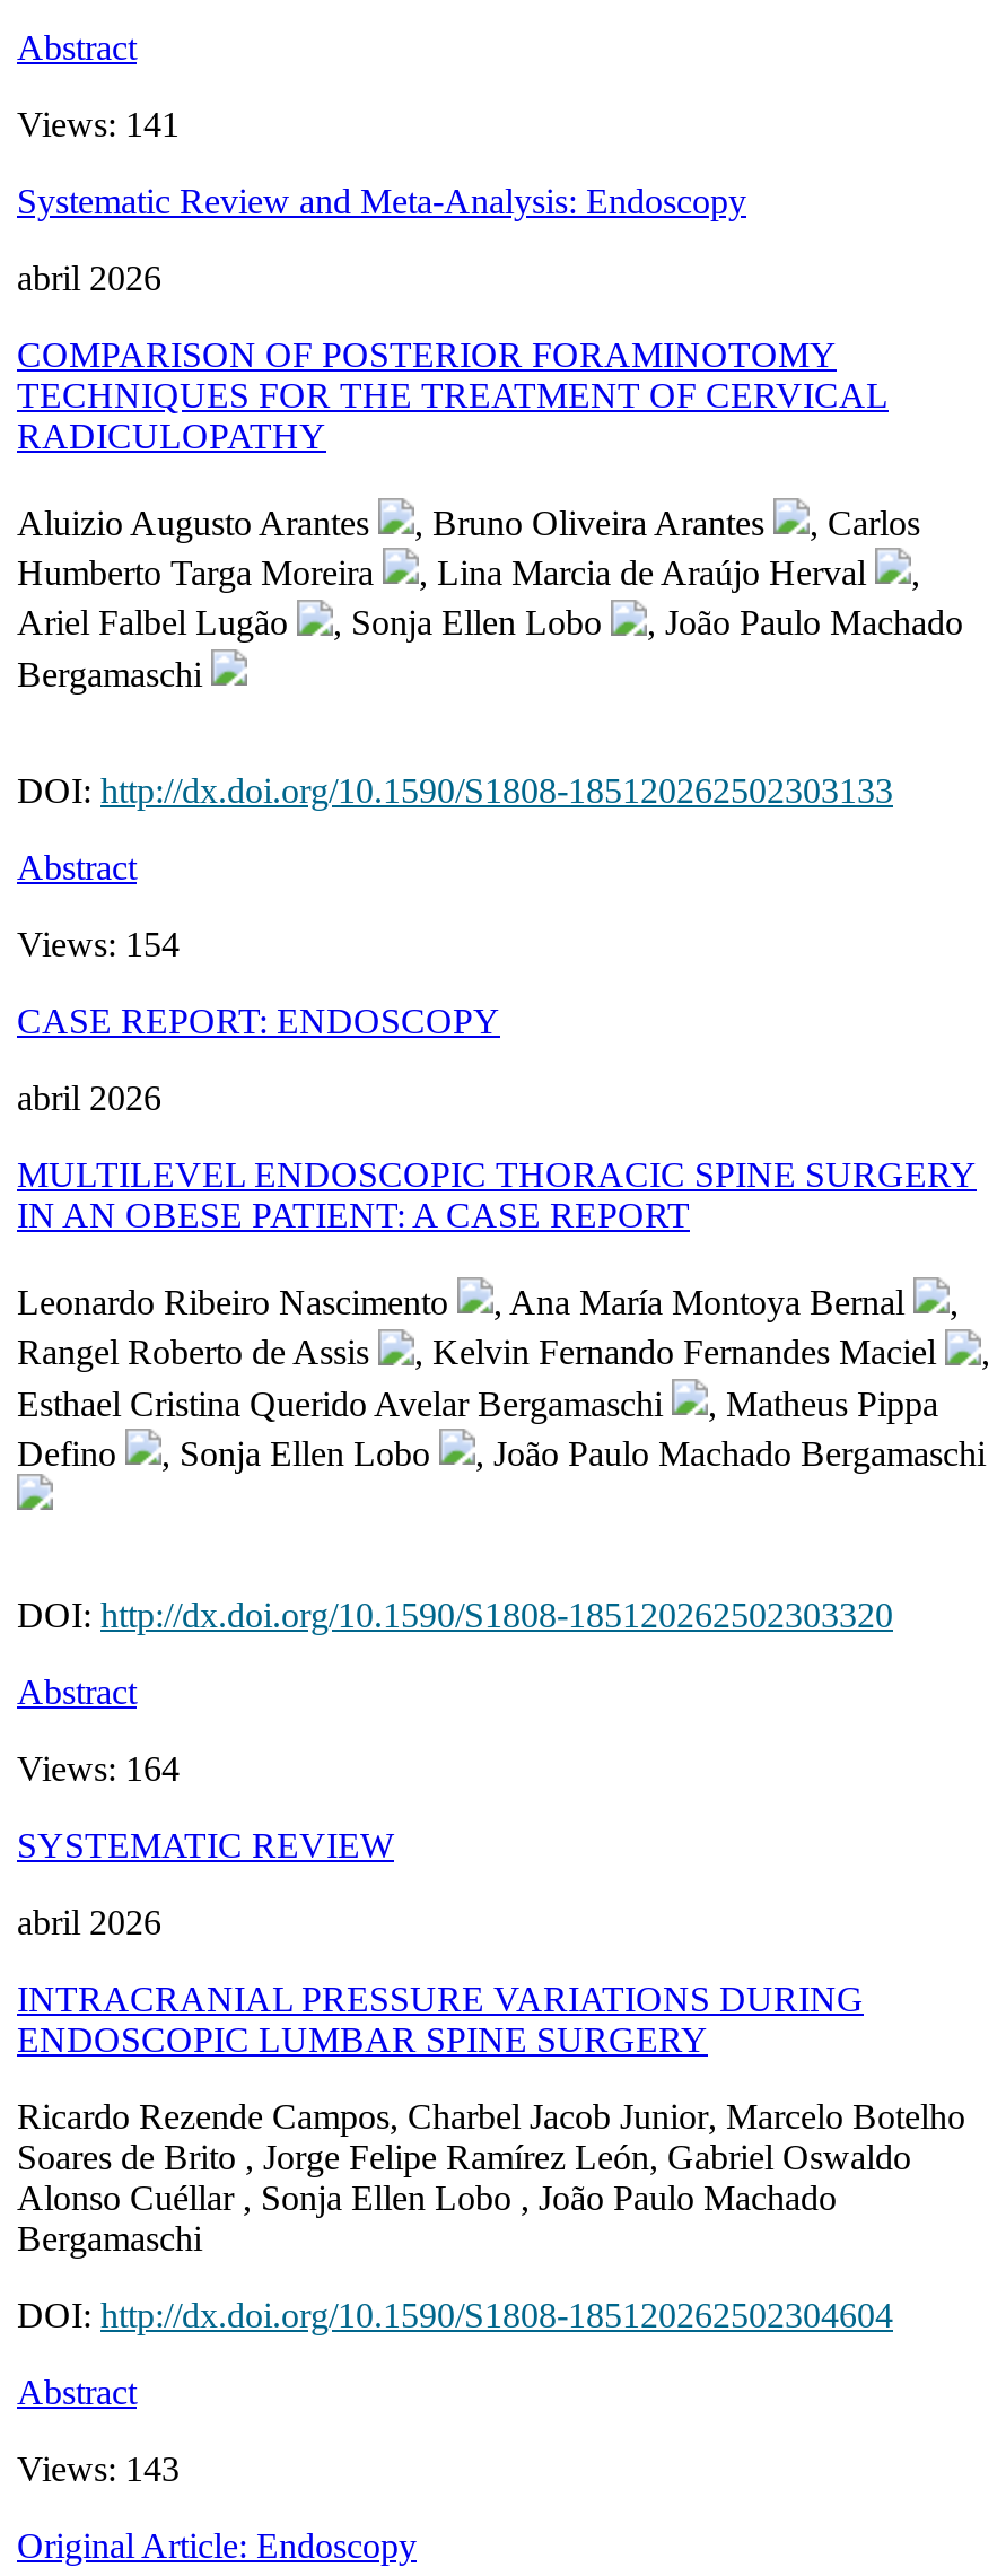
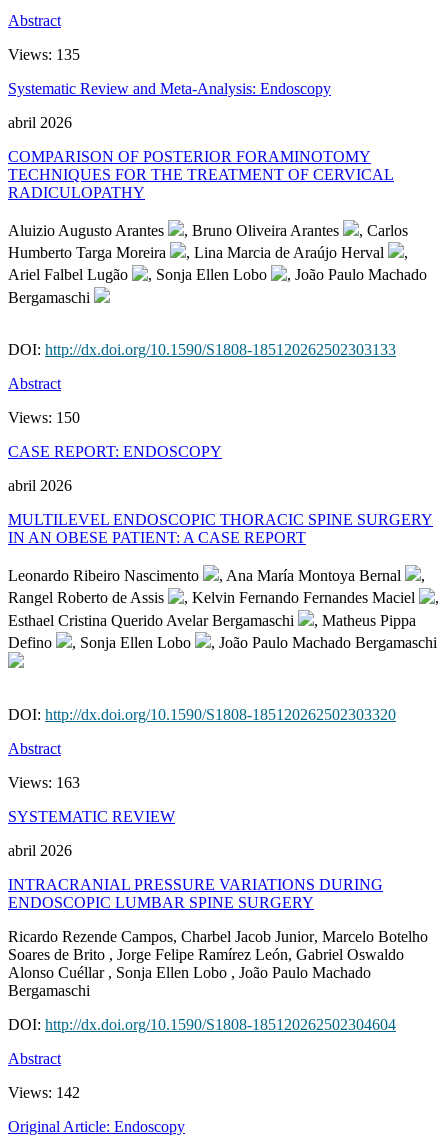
[17,104,180,143] Views: 141 -> [8,46,80,63] Views: 135
[17,925,180,963] Views: 154 -> [8,409,80,426] Views: 150
[17,1750,180,1788] Views: 164 -> [8,774,80,791] Views: 163
[17,2450,180,2489] Views: 143 -> [8,1084,80,1101] Views: 142

